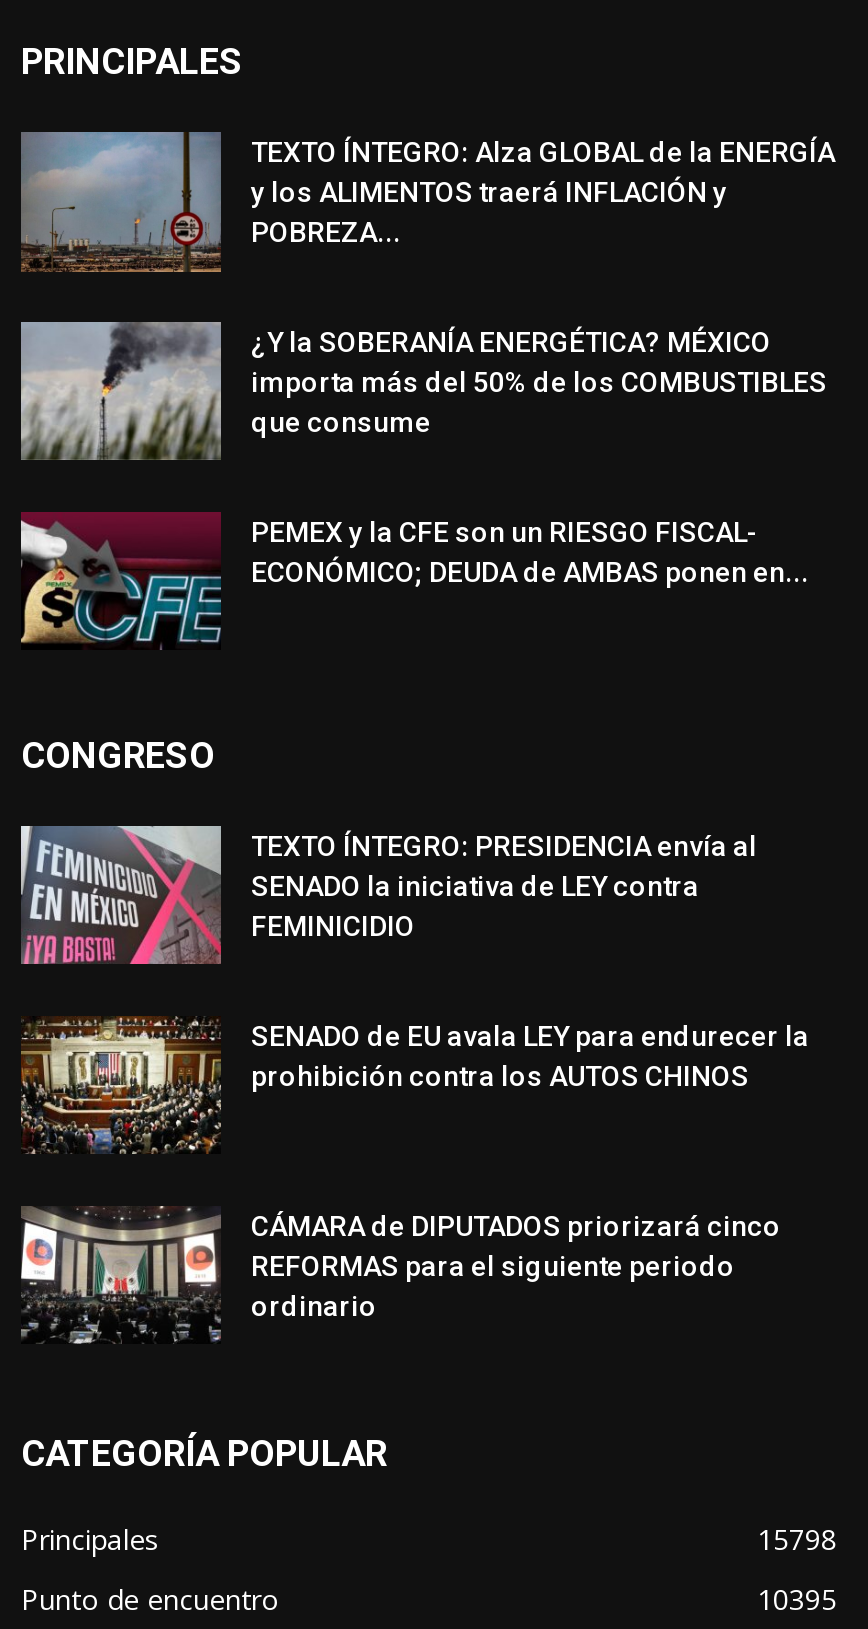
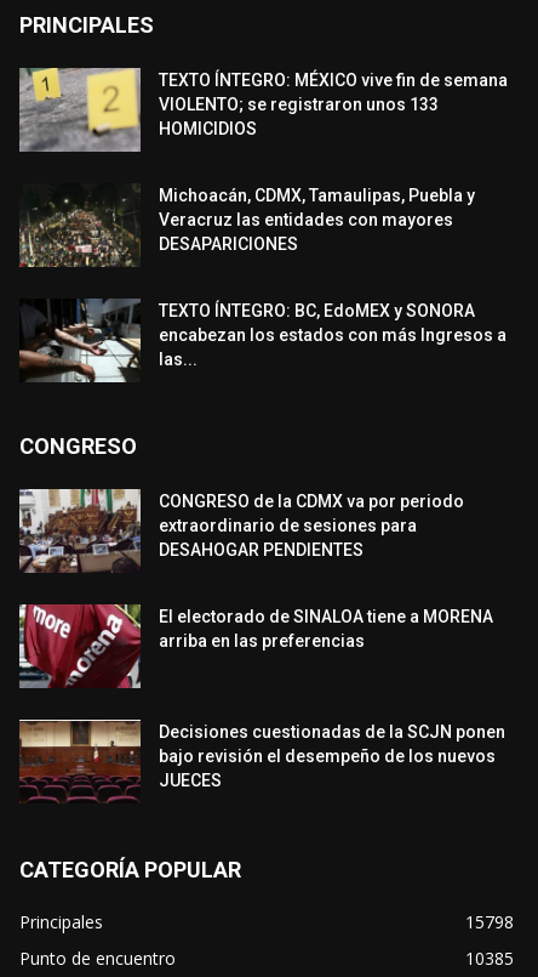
[21,130,835,274] [image] | TEXTO ÍNTEGRO: Alza GLOBAL de la ENERGÍA | y los ALIMENTOS traerá INFLACIÓN y | POBREZA... -> [19,67,508,153] [image] | TEXTO ÍNTEGRO: MÉXICO vive fin de semana | VIOLENTO; se registraron unos 133 | HOMICIDIOS
[19,320,827,460] [image] | ¿Y la SOBERANÍA ENERGÉTICA? MÉXICO | importa más del 50% de los COMBUSTIBLES | que consume -> [19,183,475,267] [image] | Michoacán, CDMX, Tamaulipas, Puebla y | Veracruz las entidades con mayores | DESAPARICIONES
[19,510,809,650] [image] | PEMEX y la CFE son un RIESGO FISCAL- | ECONÓMICO; DEUDA de AMBAS ponen en... -> [18,297,506,384] [image] | TEXTO ÍNTEGRO: BC, EdoMEX y SONORA | encabezan los estados con más Ingresos a | las...
[21,824,757,966] [image] | TEXTO ÍNTEGRO: PRESIDENCIA envía al | SENADO la iniciativa de LEY contra | FEMINICIDIO -> [19,488,464,573] [image] | CONGRESO de la CDMX va por periodo | extraordinario de sesiones para | DESAHOGAR PENDIENTES
[19,1016,809,1156] [image] | SENADO de EU avala LEY para endurecer la | prohibición contra los AUTOS CHINOS -> [18,603,493,689] [image] | El electorado de SINALOA tiene a MORENA | arriba en las preferencias
[19,1204,781,1346] [image] | CÁMARA de DIPUTADOS priorizará cinco | REFORMAS para el siguiente periodo | ordinario -> [18,718,505,803] [image] | Decisiones cuestionadas de la SCJN ponen | bajo revisión el desempeño de los nuevos | JUECES
[757,1581,837,1619] 10395 -> [465,947,514,970] 10385

